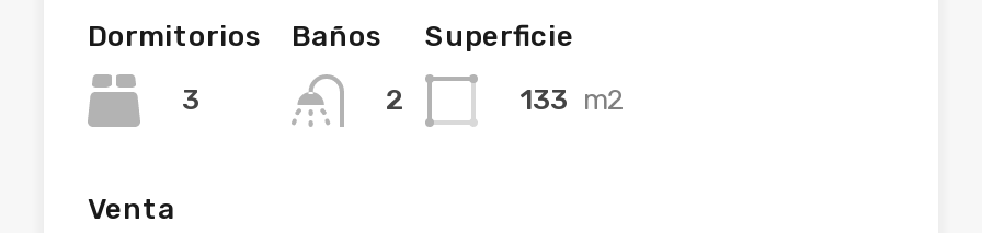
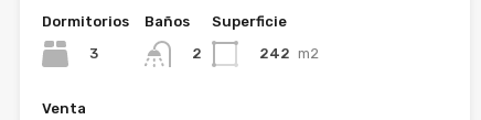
[519,83,625,116] 133 m2 -> [259,45,319,61] 242 m2

